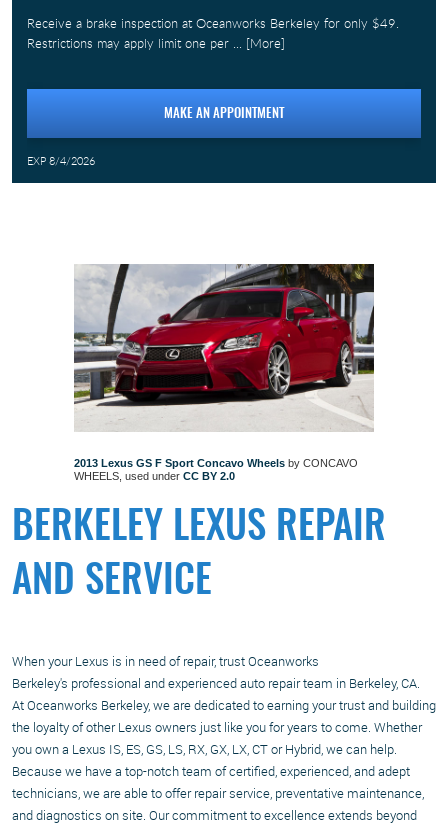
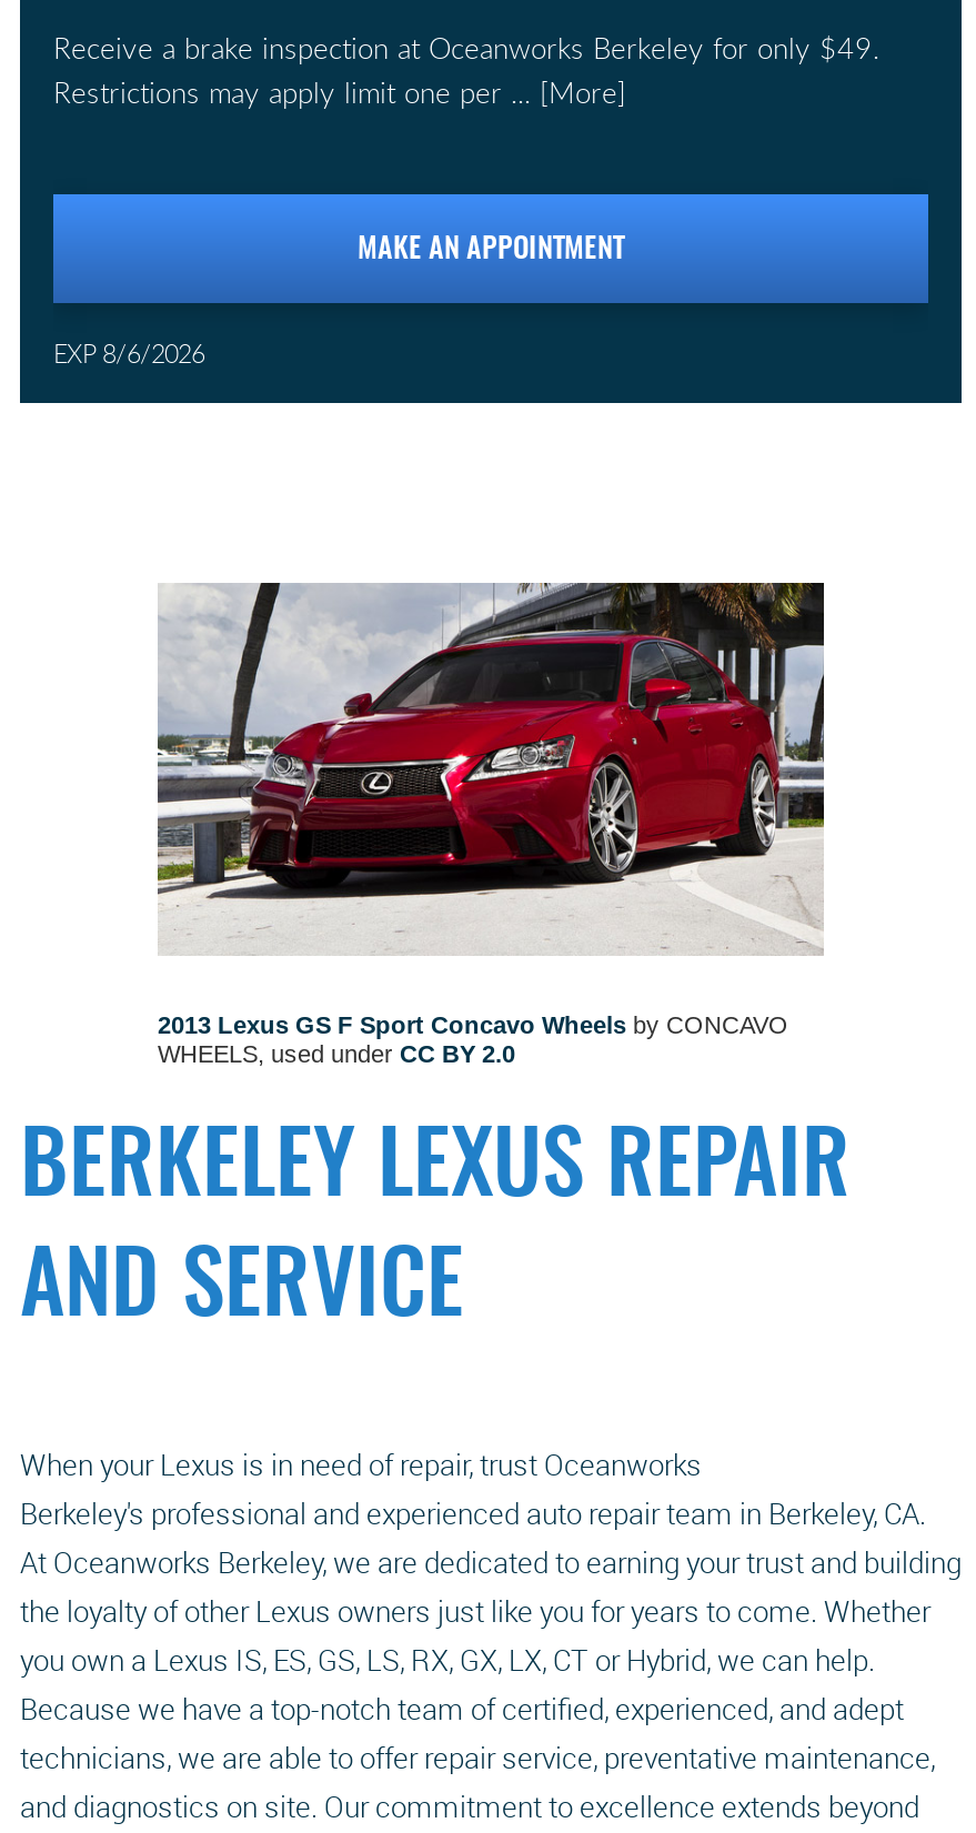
[27,153,95,168] EXP 8/4/2026 -> [53,337,204,370] EXP 8/6/2026

